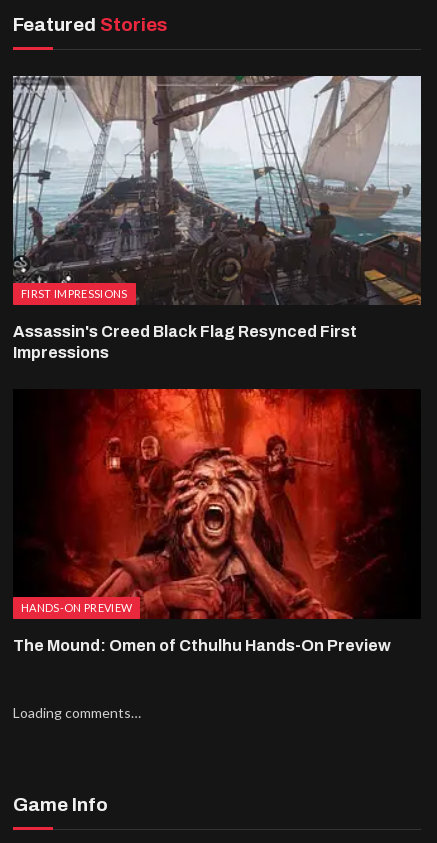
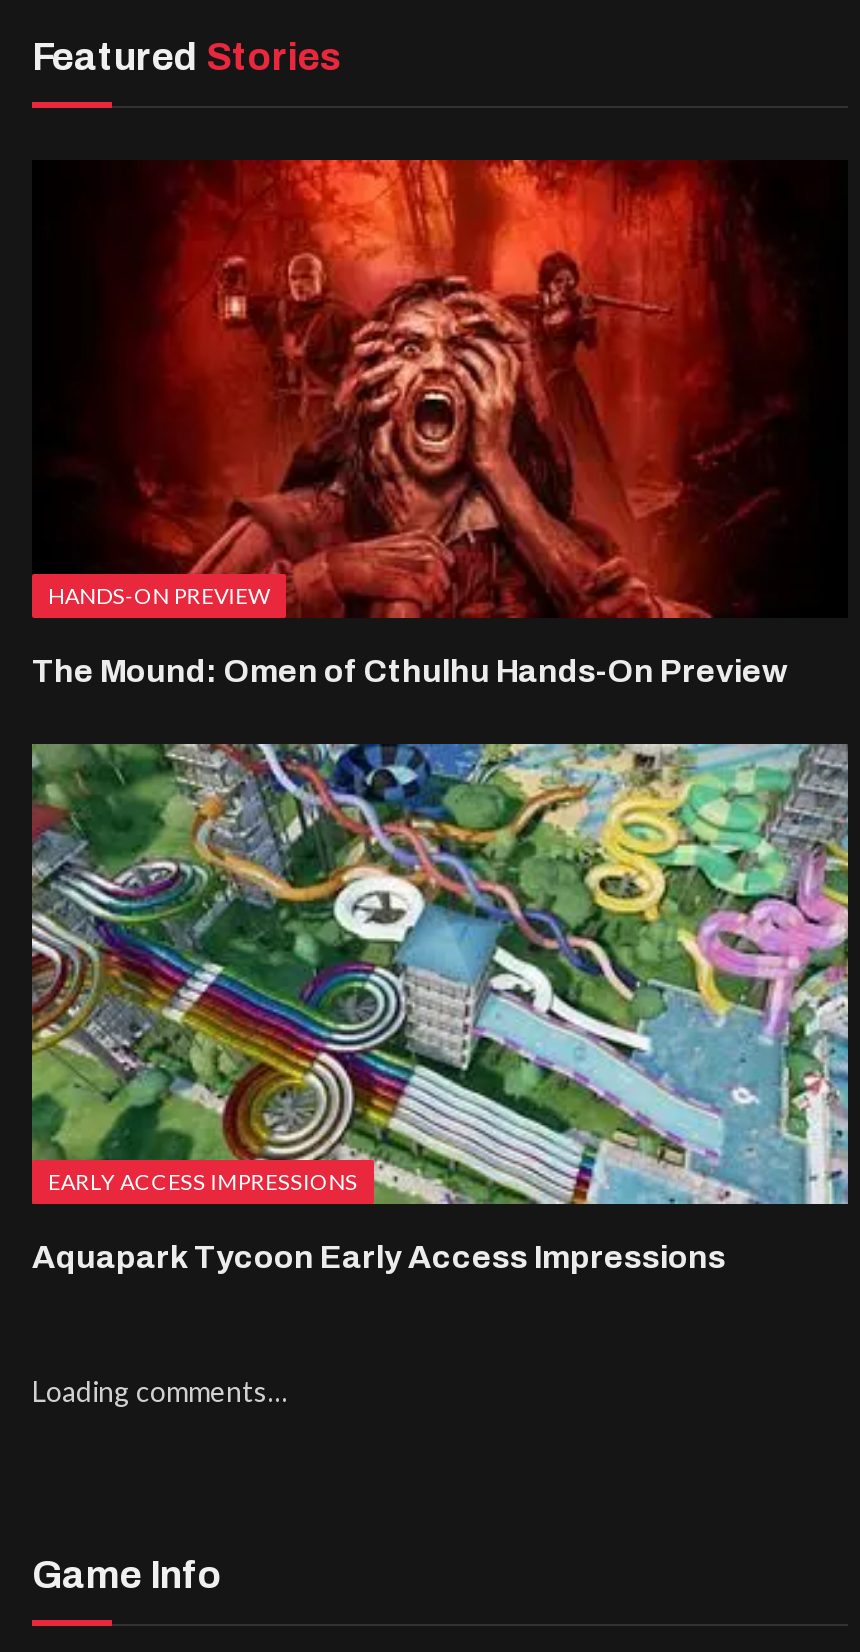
[12,75,422,361] [image] | FIRST IMPRESSIONS | Assassin's Creed Black Flag Resynced First | Impressions -> none
moved [13,388,408,654] -> [32,156,822,688]: [image] | HANDS-ON PREVIEW | The Mound: Omen of Cthulhu Hands-On Preview
none -> [30,742,850,1273] [image] | EARLY ACCESS IMPRESSIONS | Aquapark Tycoon Early Access Impressions

